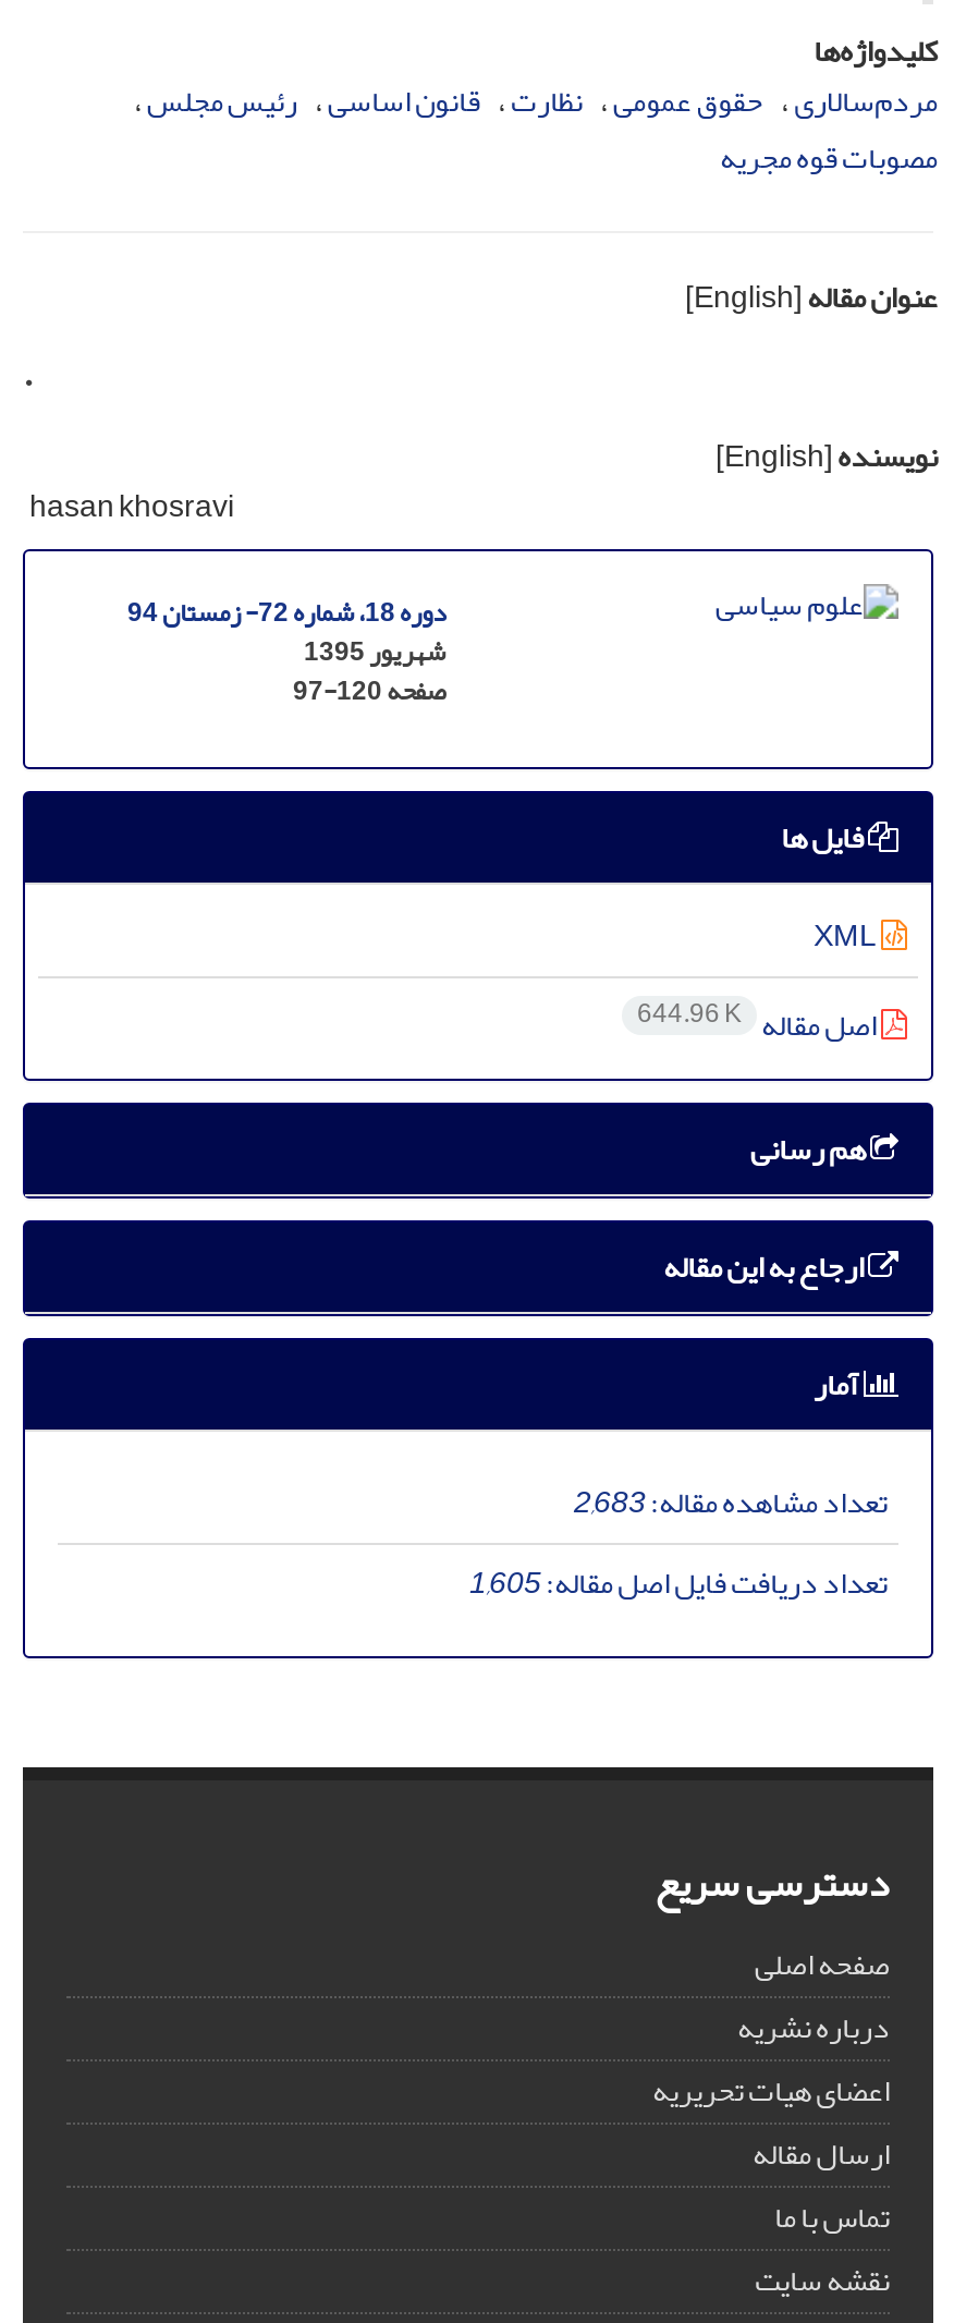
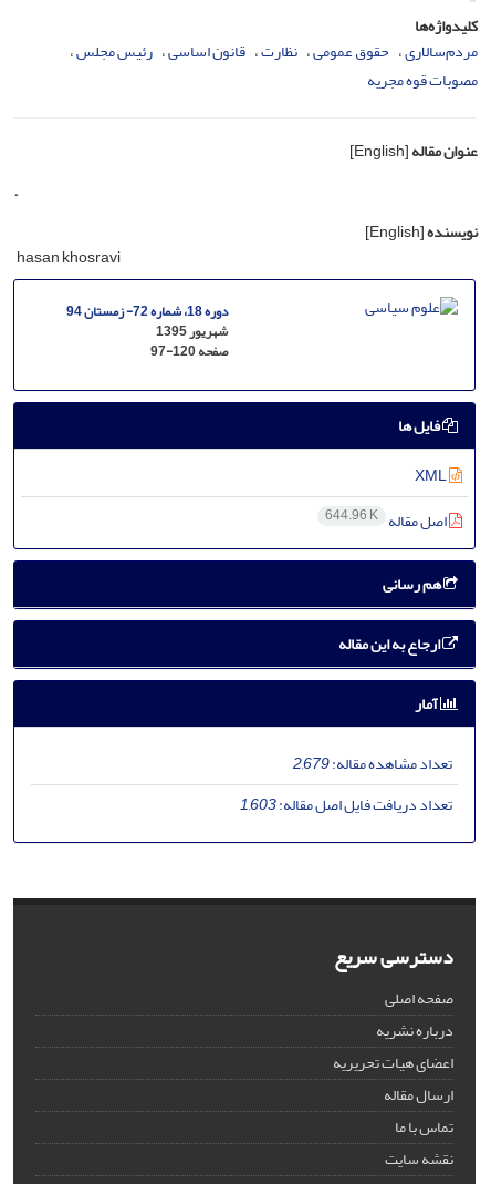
[574,1473,888,1532] تعداد مشاهده مقاله:2,683 -> [293,749,452,779] تعداد مشاهده مقاله:2,679
[469,1554,888,1612] تعداد دریافت فایل اصل مقاله:1,605 -> [240,790,452,819] تعداد دریافت فایل اصل مقاله:1,603

